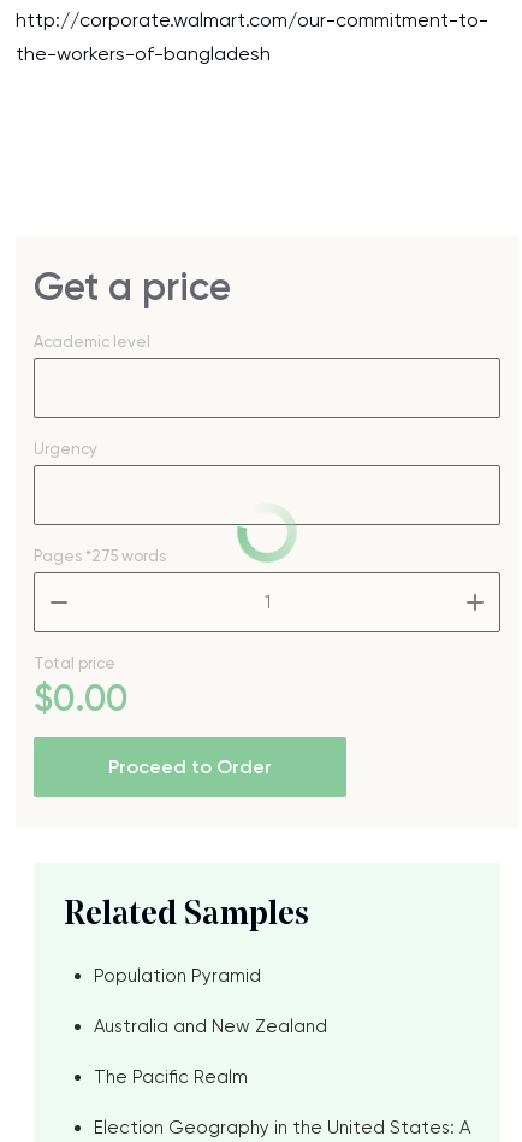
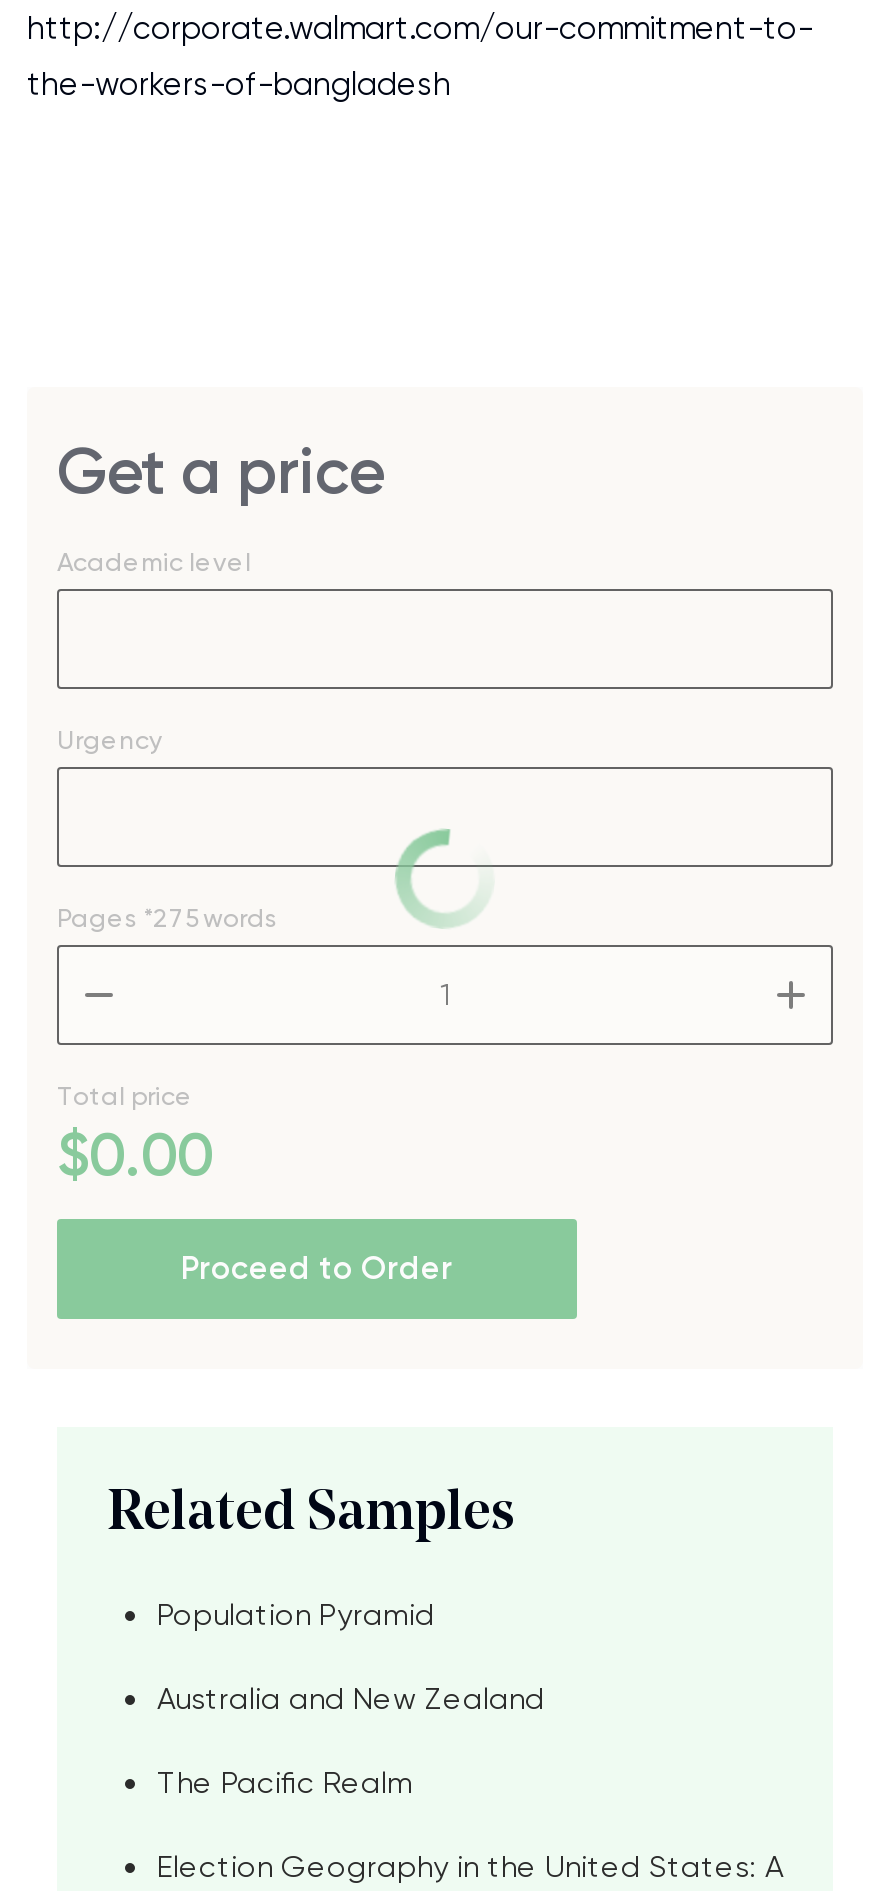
[238,502,296,561] [image] -> [395,827,491,925] [image]

